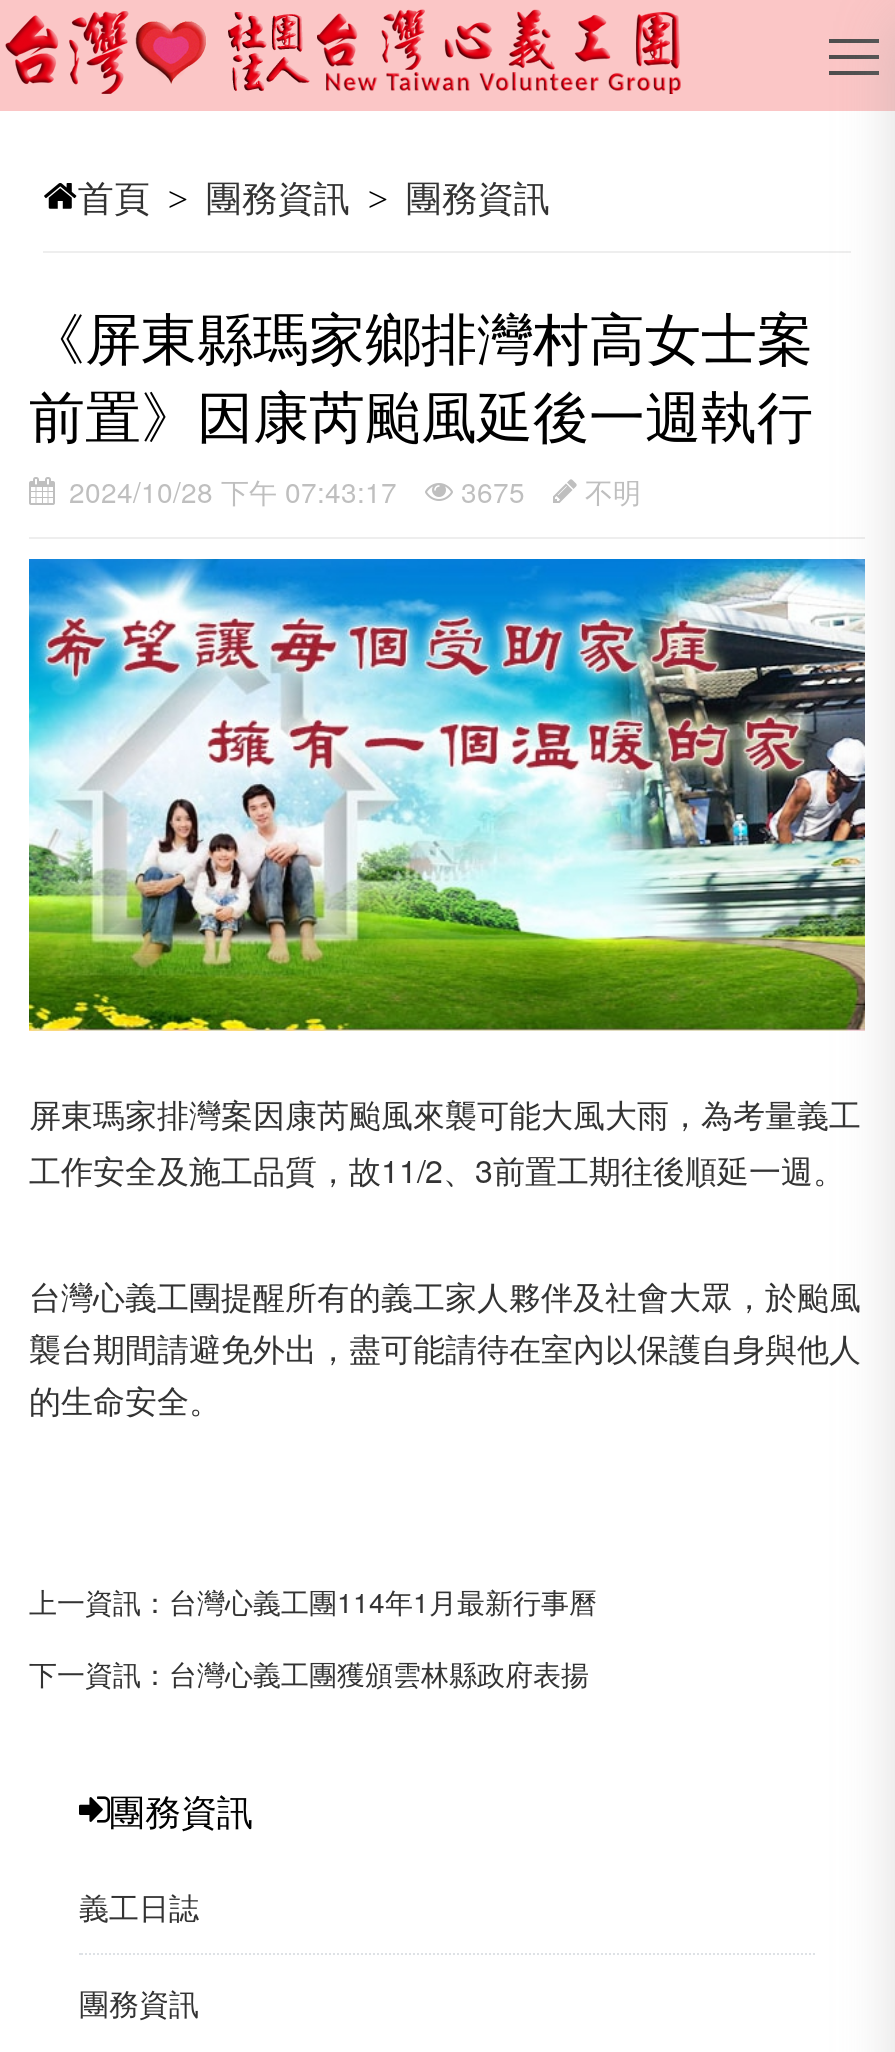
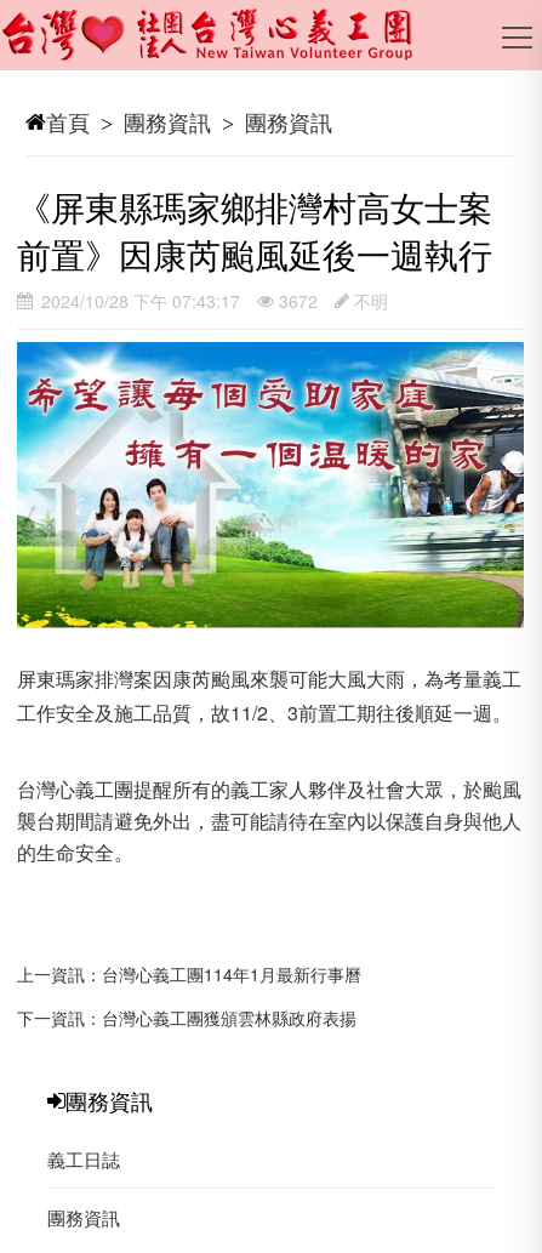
[69,471,641,511] 2024/10/28 下午 07:43:17 3675 不明 -> [41,289,388,313] 2024/10/28 下午 07:43:17 3672 不明

